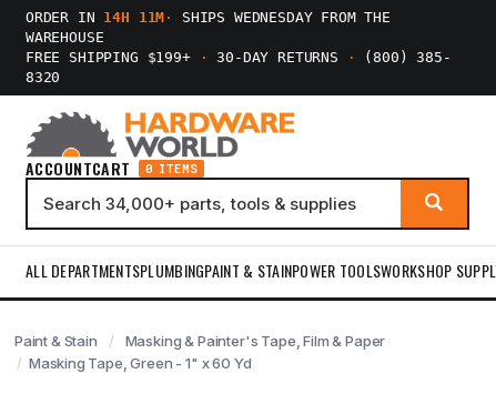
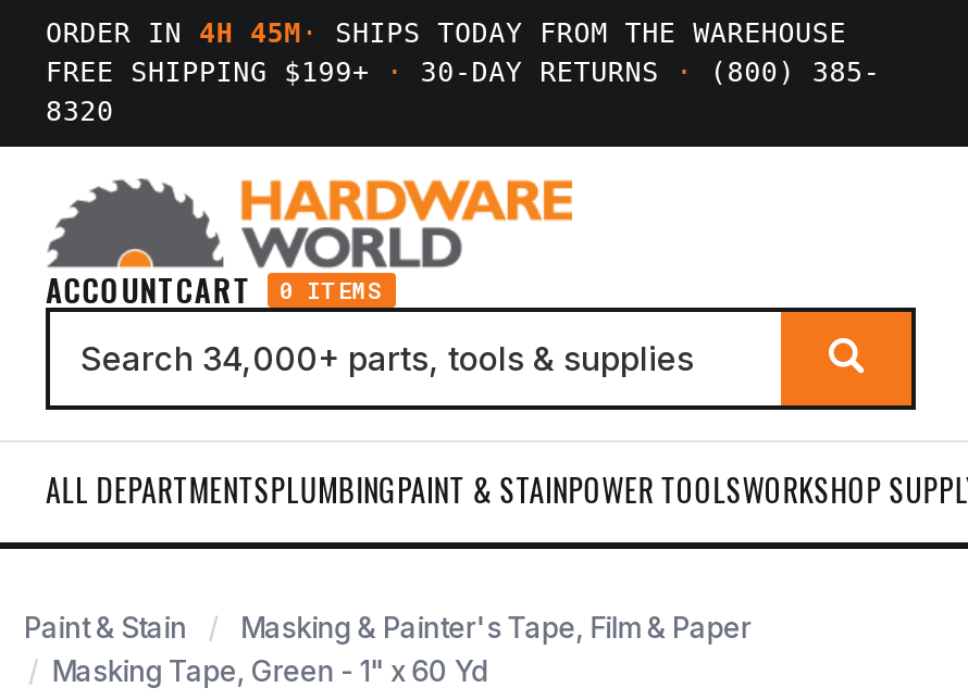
[26,9,390,46] ORDER IN 14H 11M · SHIPS WEDNESDAY FROM THE | WAREHOUSE -> [46,16,846,49] ORDER IN 4H 45M · SHIPS TODAY FROM THE WAREHOUSE

